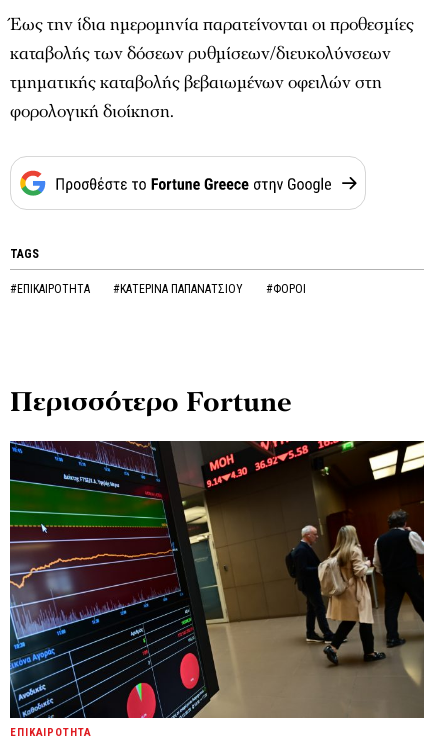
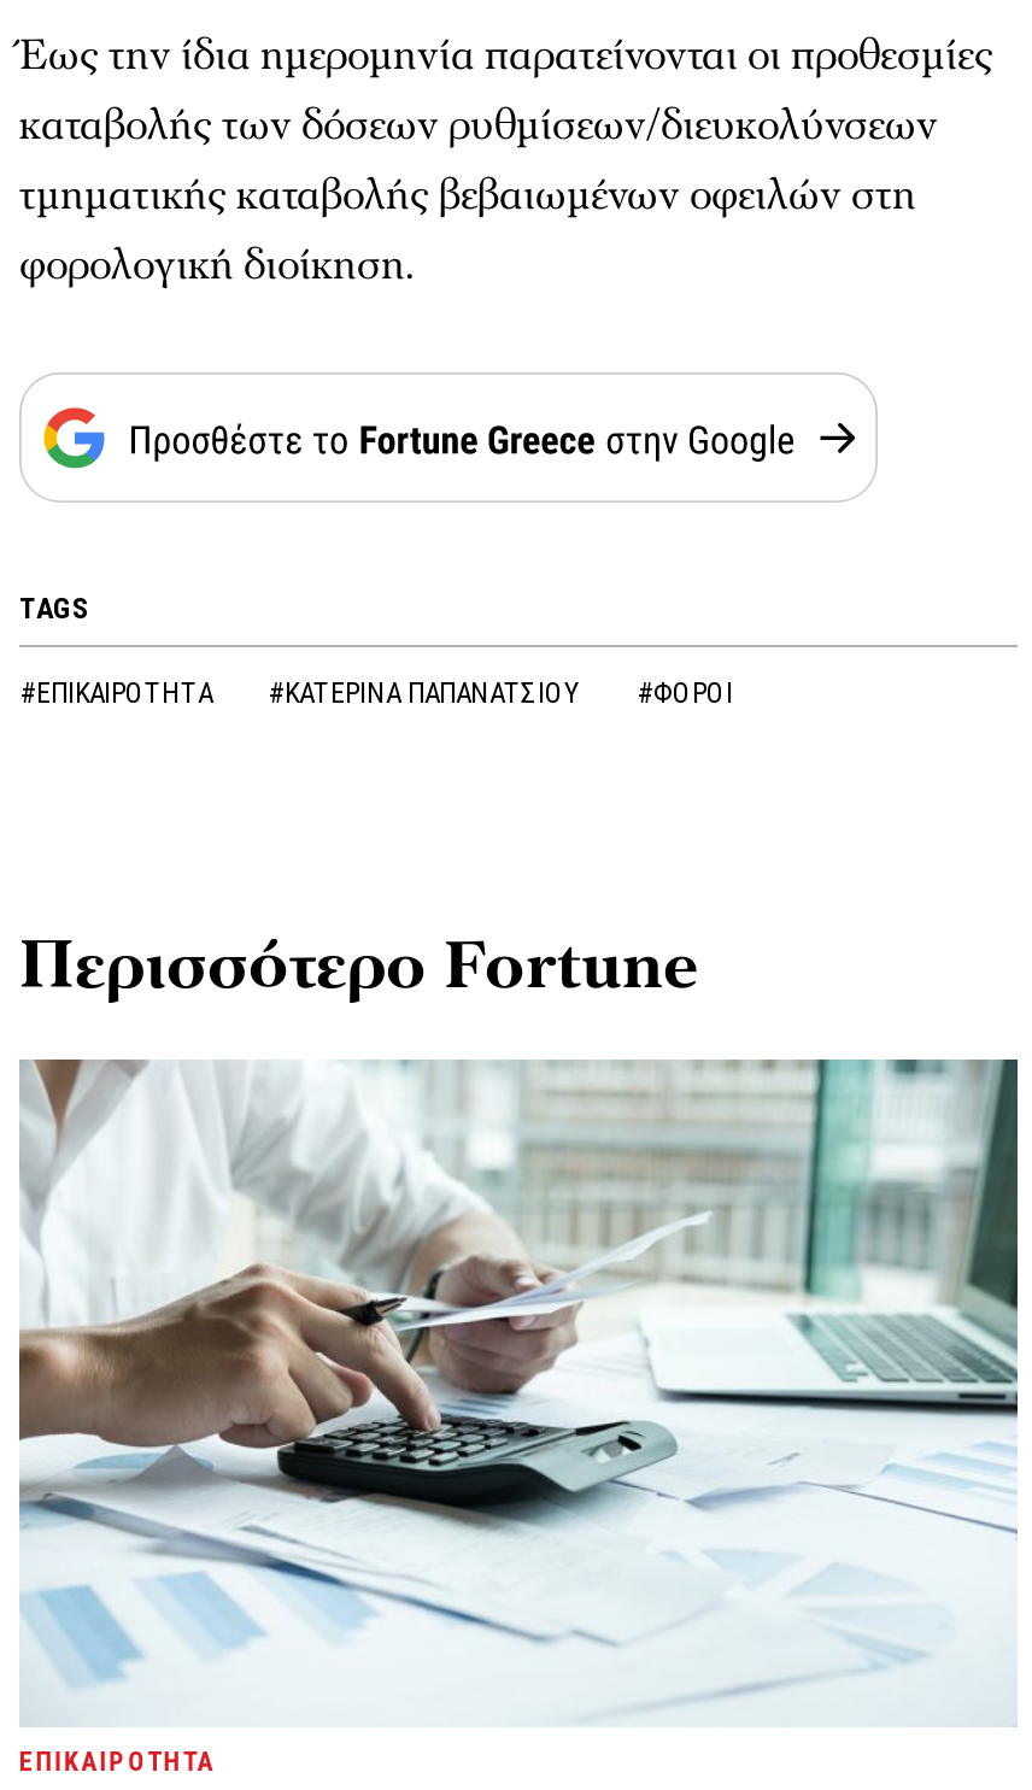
[9,440,425,719] [image] -> [17,1057,1020,1727] [image]

